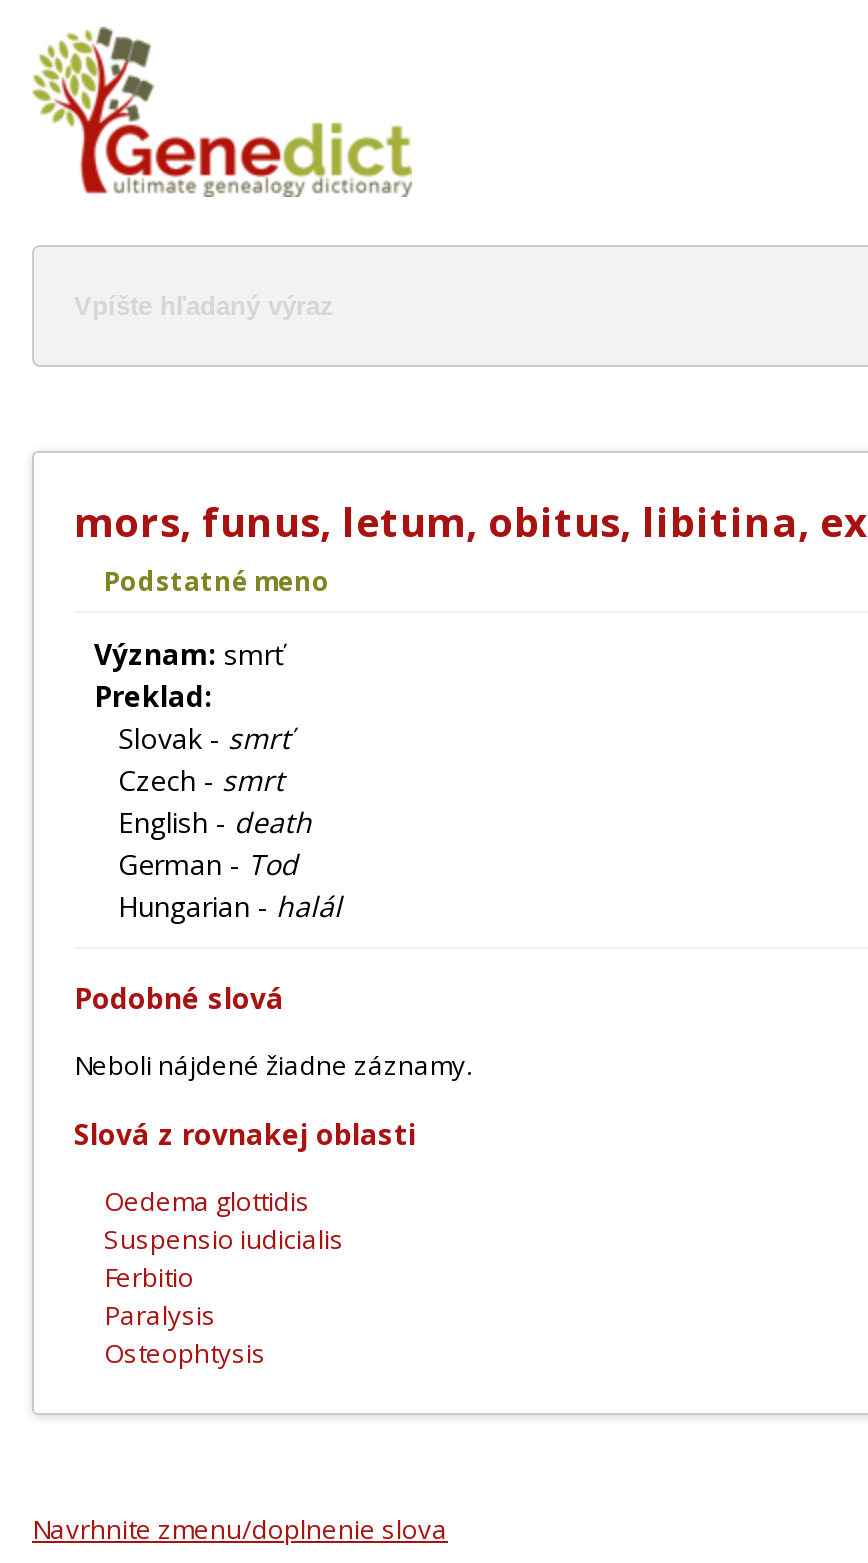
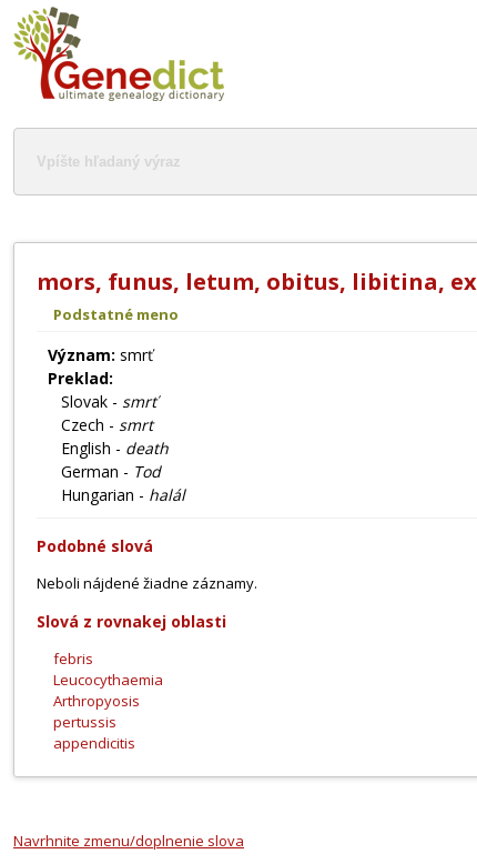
[104,1183,344,1371] Oedema glottidis | Suspensio iudicialis | Ferbitio | Paralysis | Osteophtysis -> [53,649,163,753] febris | Leucocythaemia | Arthropyosis | pertussis | appendicitis

